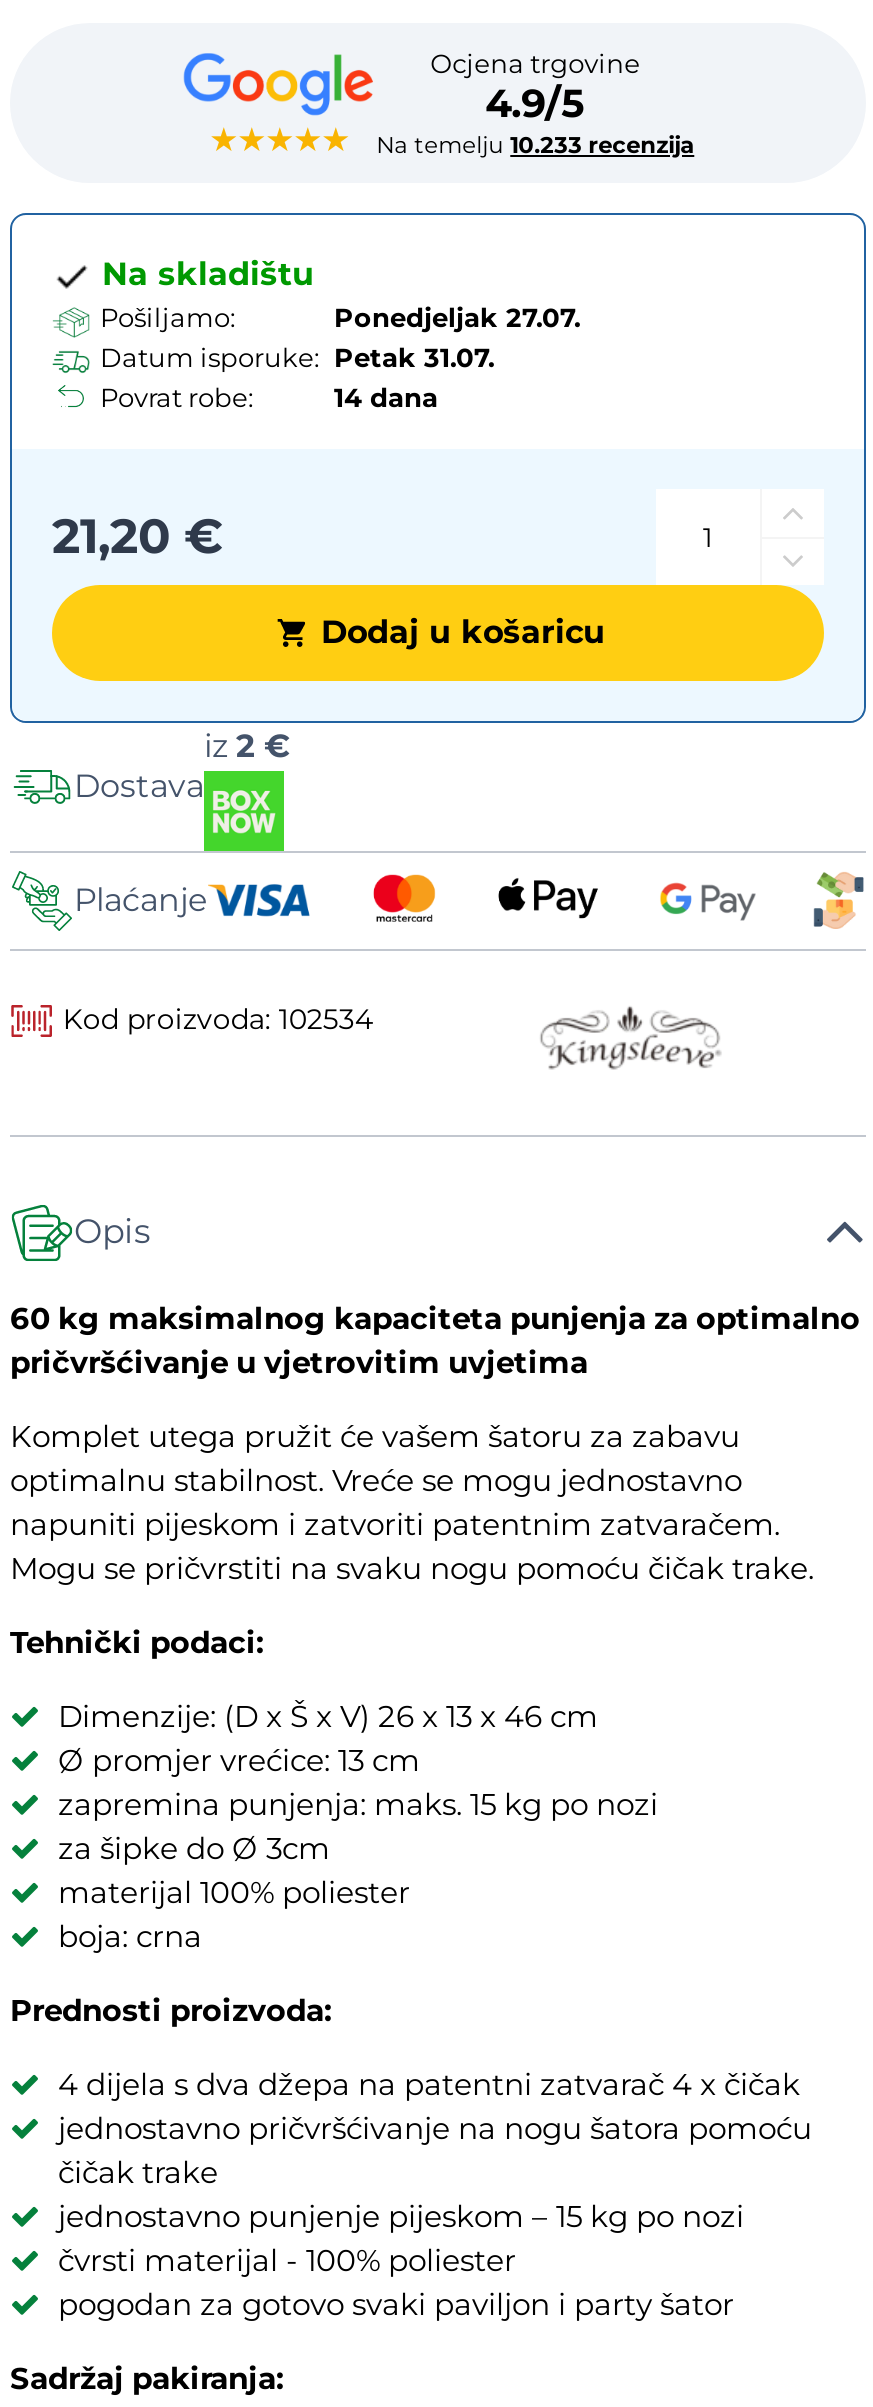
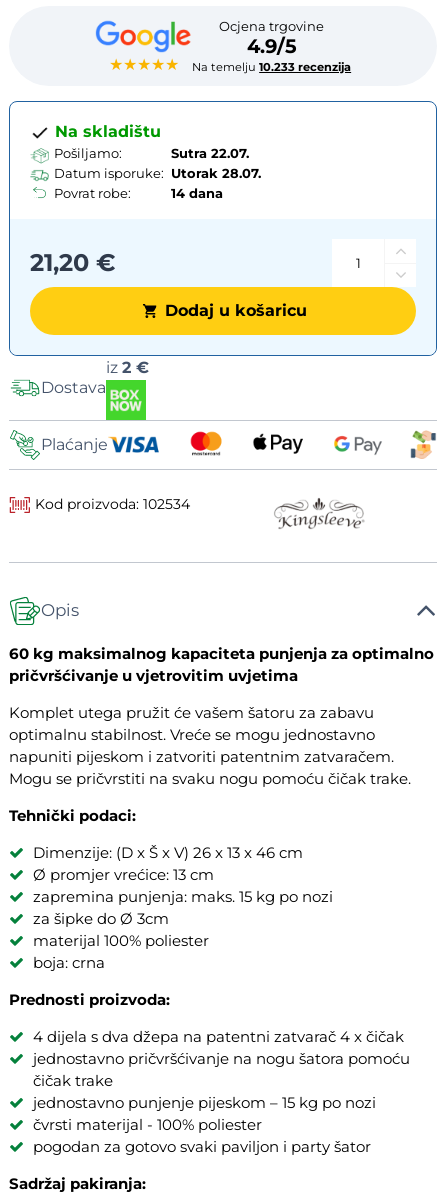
[100,300,580,372] Ponedjeljak 27.07. | Datum isporuke: Petak 31.07. -> [54,144,261,180] Sutra 22.07. | Datum isporuke: Utorak 28.07.

